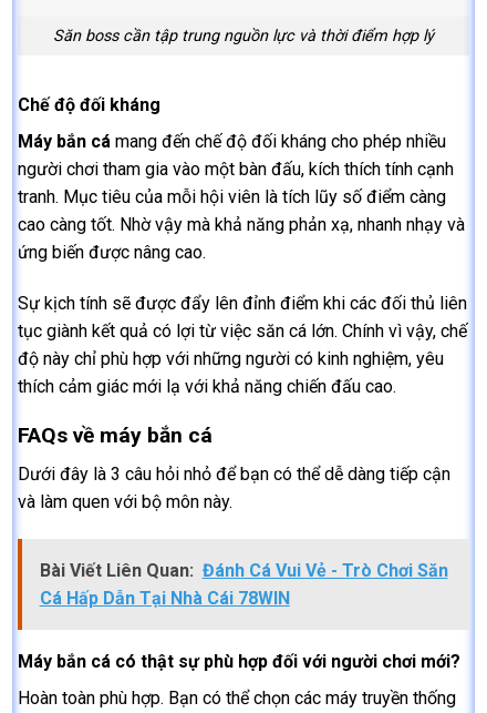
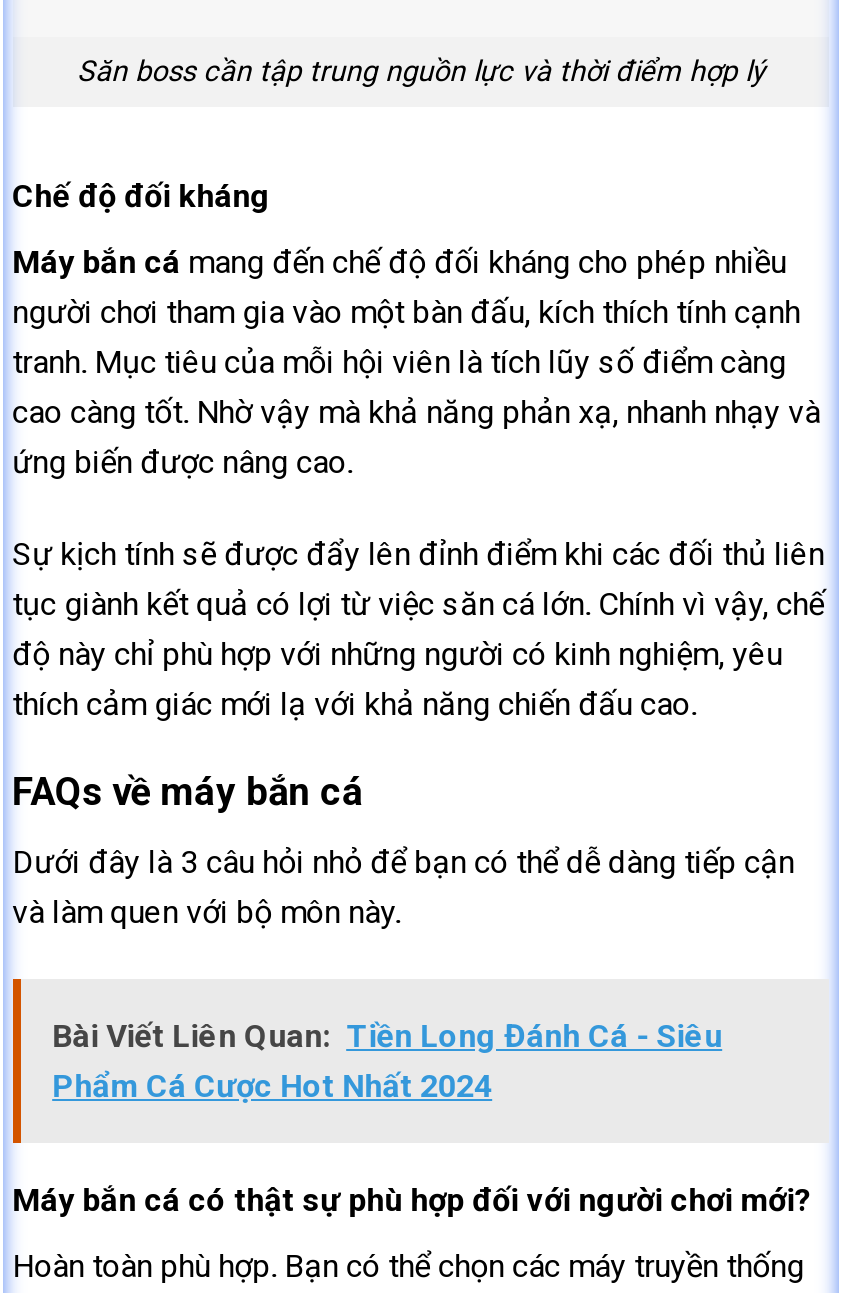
[39,560,448,608] Bài Viết Liên Quan: Đánh Cá Vui Vẻ - Trò Chơi Săn | Cá Hấp Dẫn Tại Nhà Cái 78WIN -> [52,1016,722,1104] Bài Viết Liên Quan: Tiền Long Đánh Cá - Siêu | Phẩm Cá Cược Hot Nhất 2024

